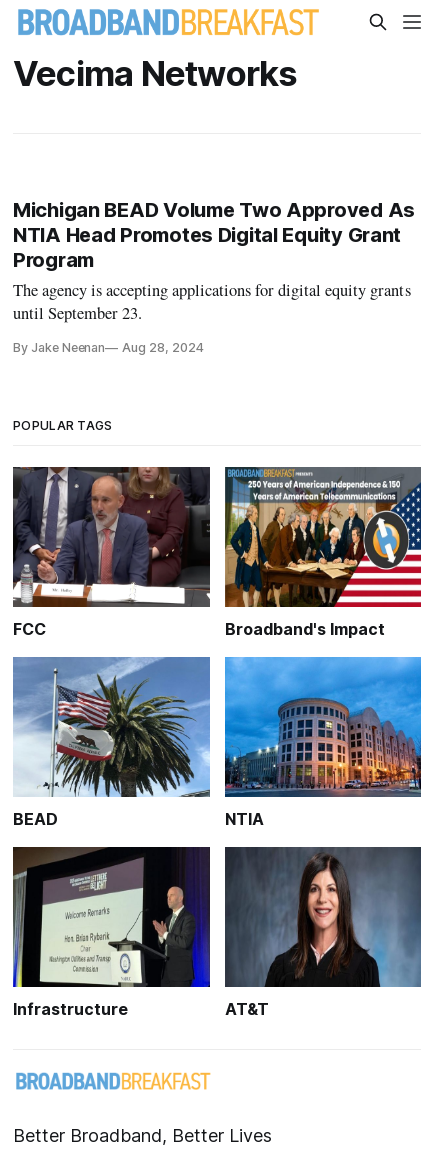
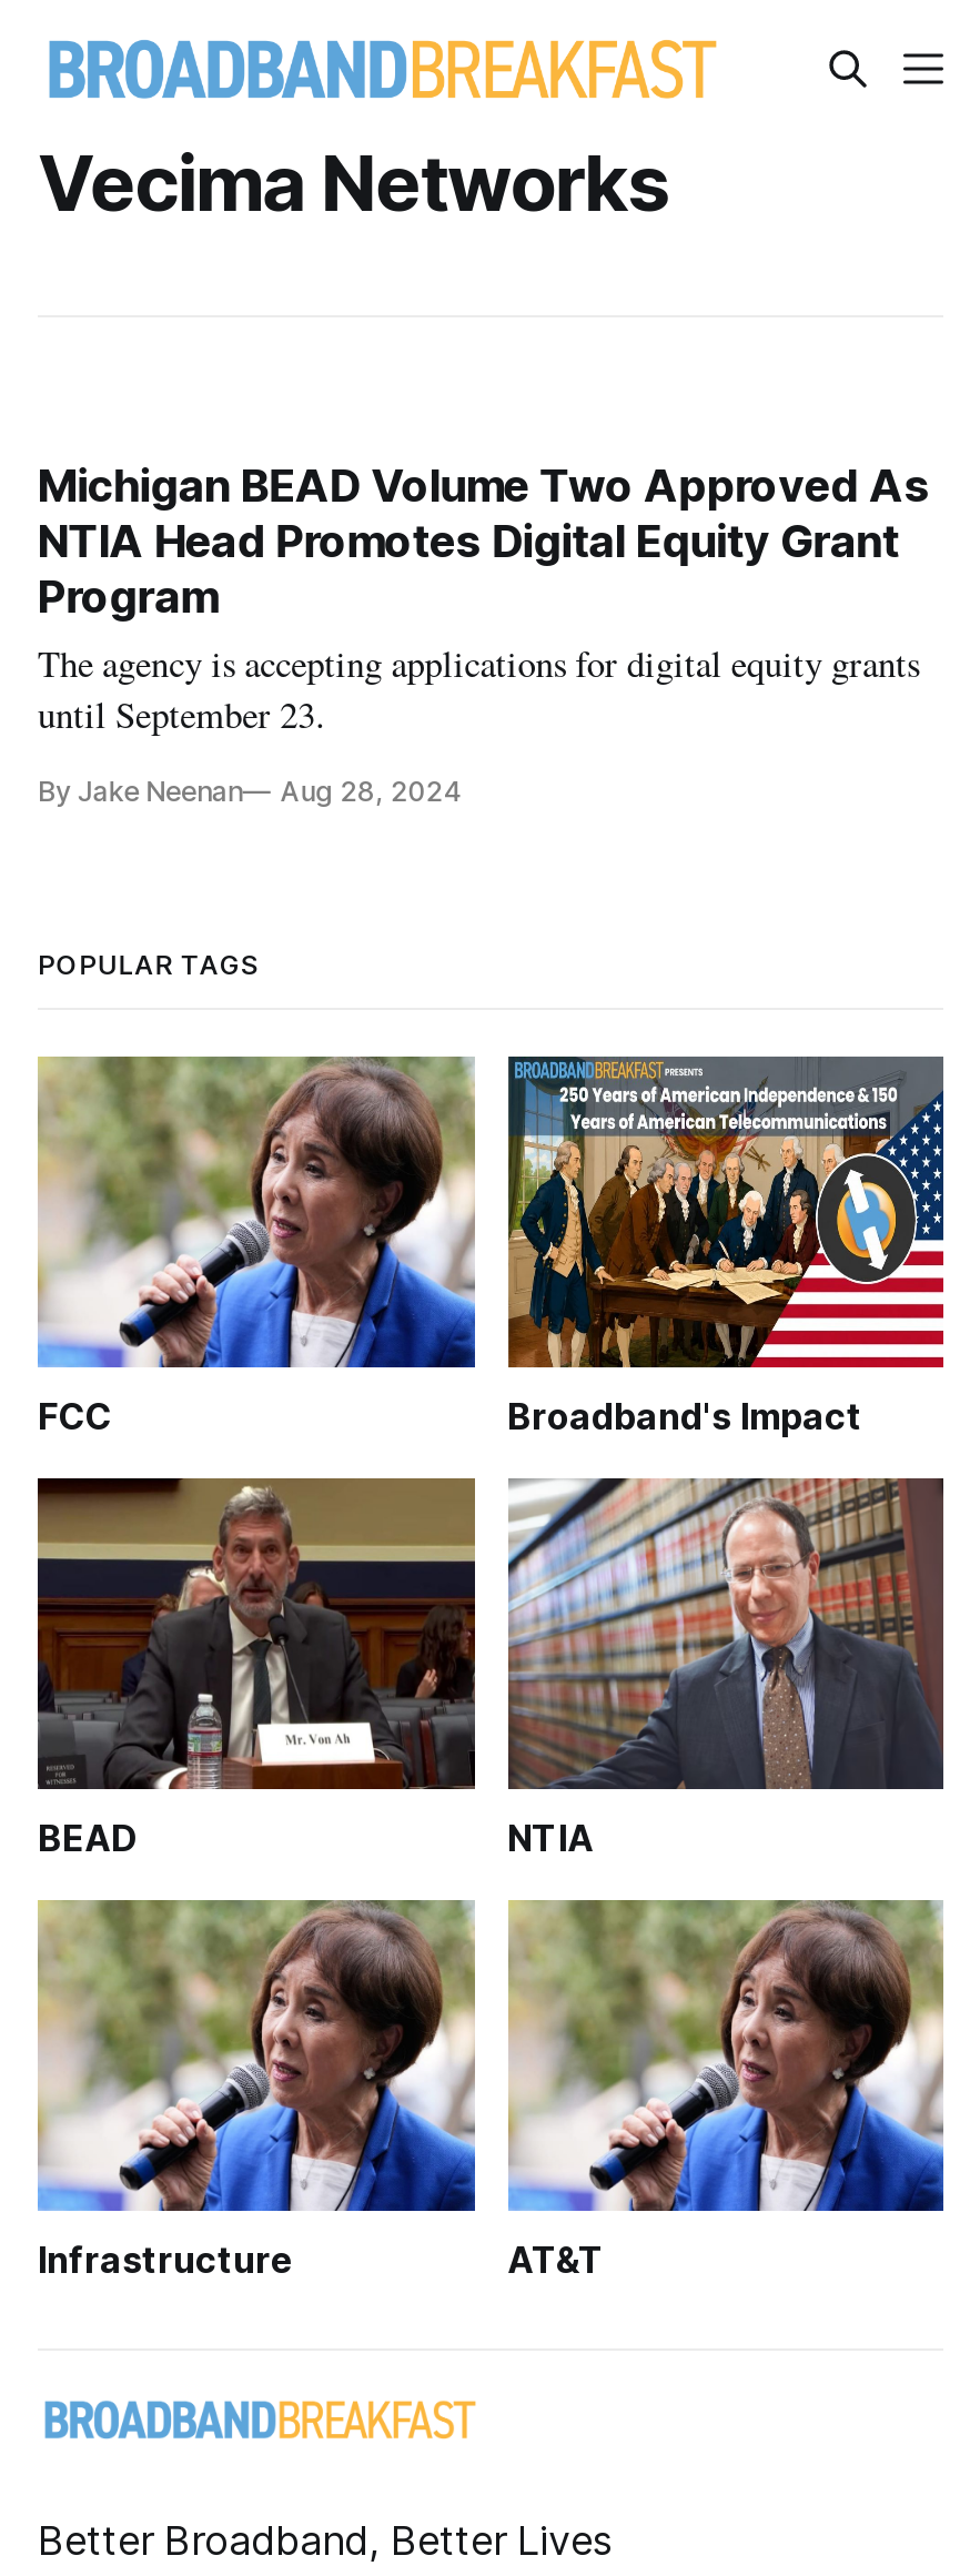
[12,466,211,608] [image] -> [36,1054,477,1370] [image]
[12,656,211,798] [image] -> [36,1476,477,1791] [image]
[224,656,422,797] [image] -> [506,1476,946,1789] [image]
[12,846,211,988] [image] -> [36,1898,477,2213] [image]
[224,846,422,988] [image] -> [506,1898,946,2213] [image]

